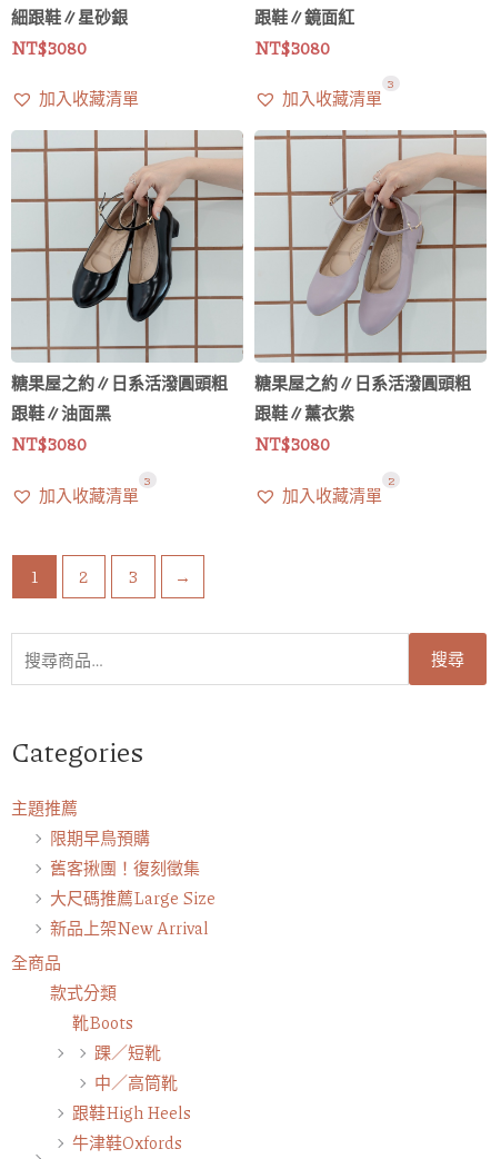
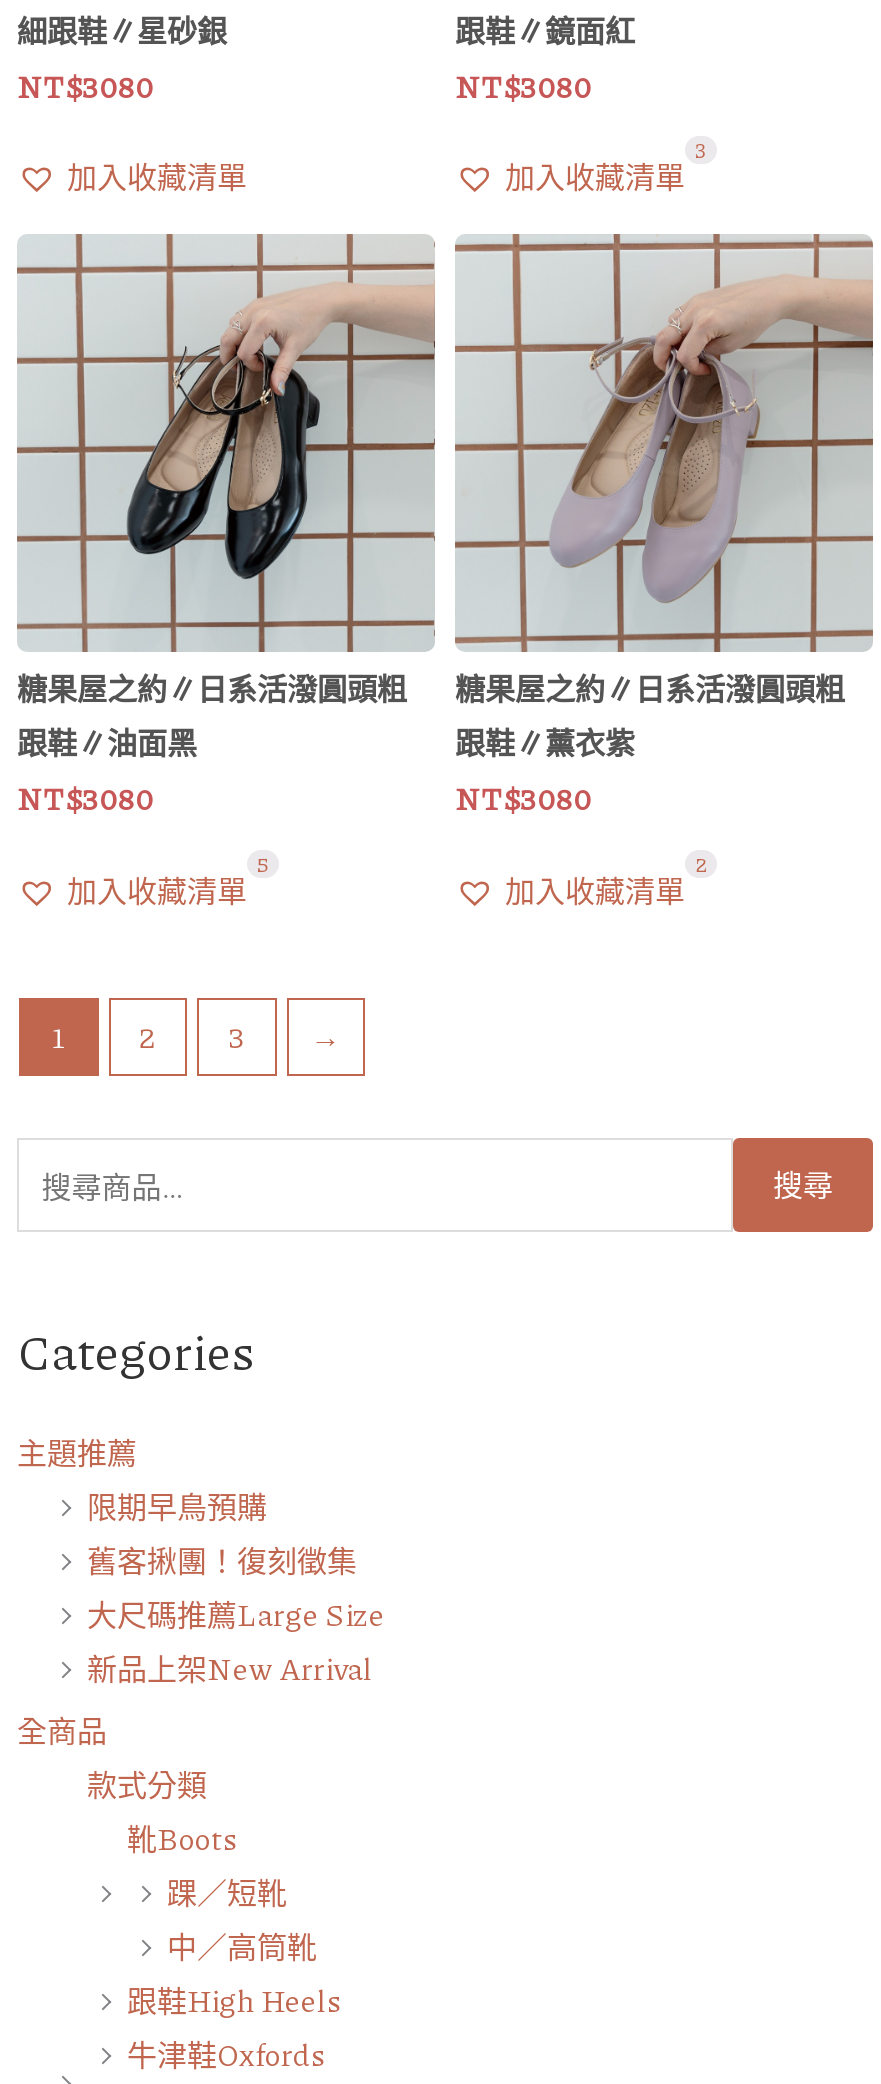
[144,471,151,488] 3 -> [256,847,270,877] 5

